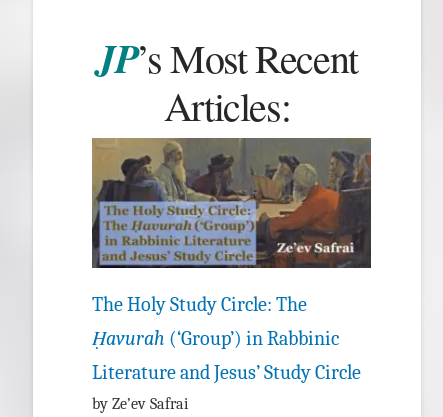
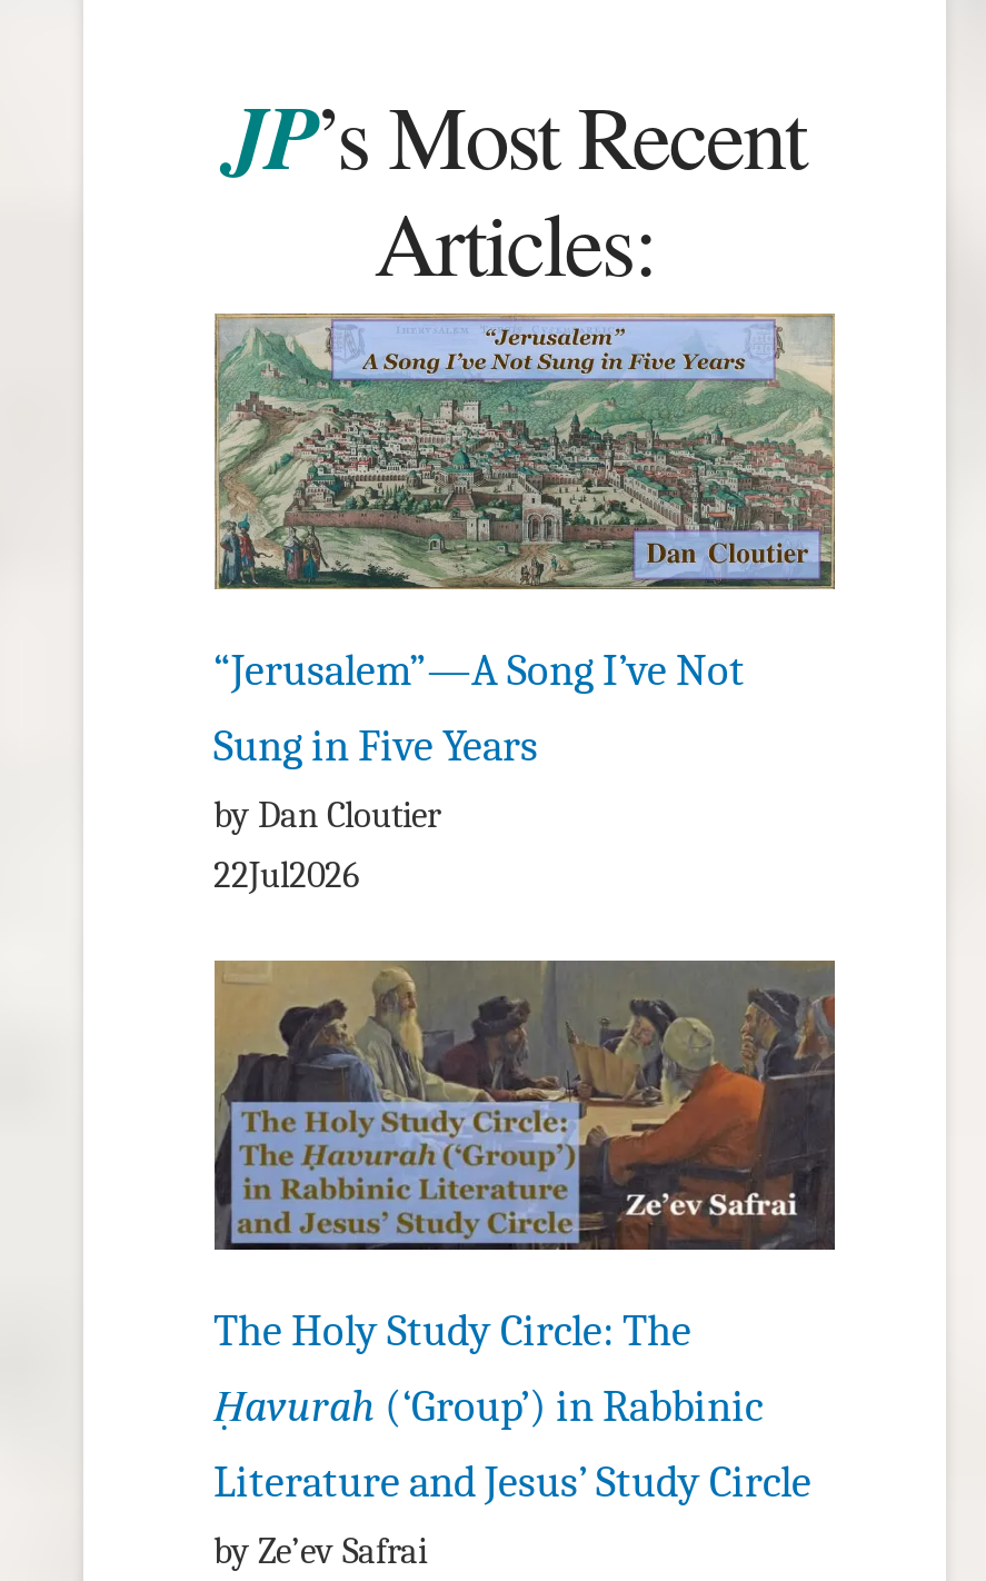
none -> [212,312,837,897] [image] | “Jerusalem”—A Song I’ve Not | Sung in Five Years | by Dan Cloutier | 22Jul2026

